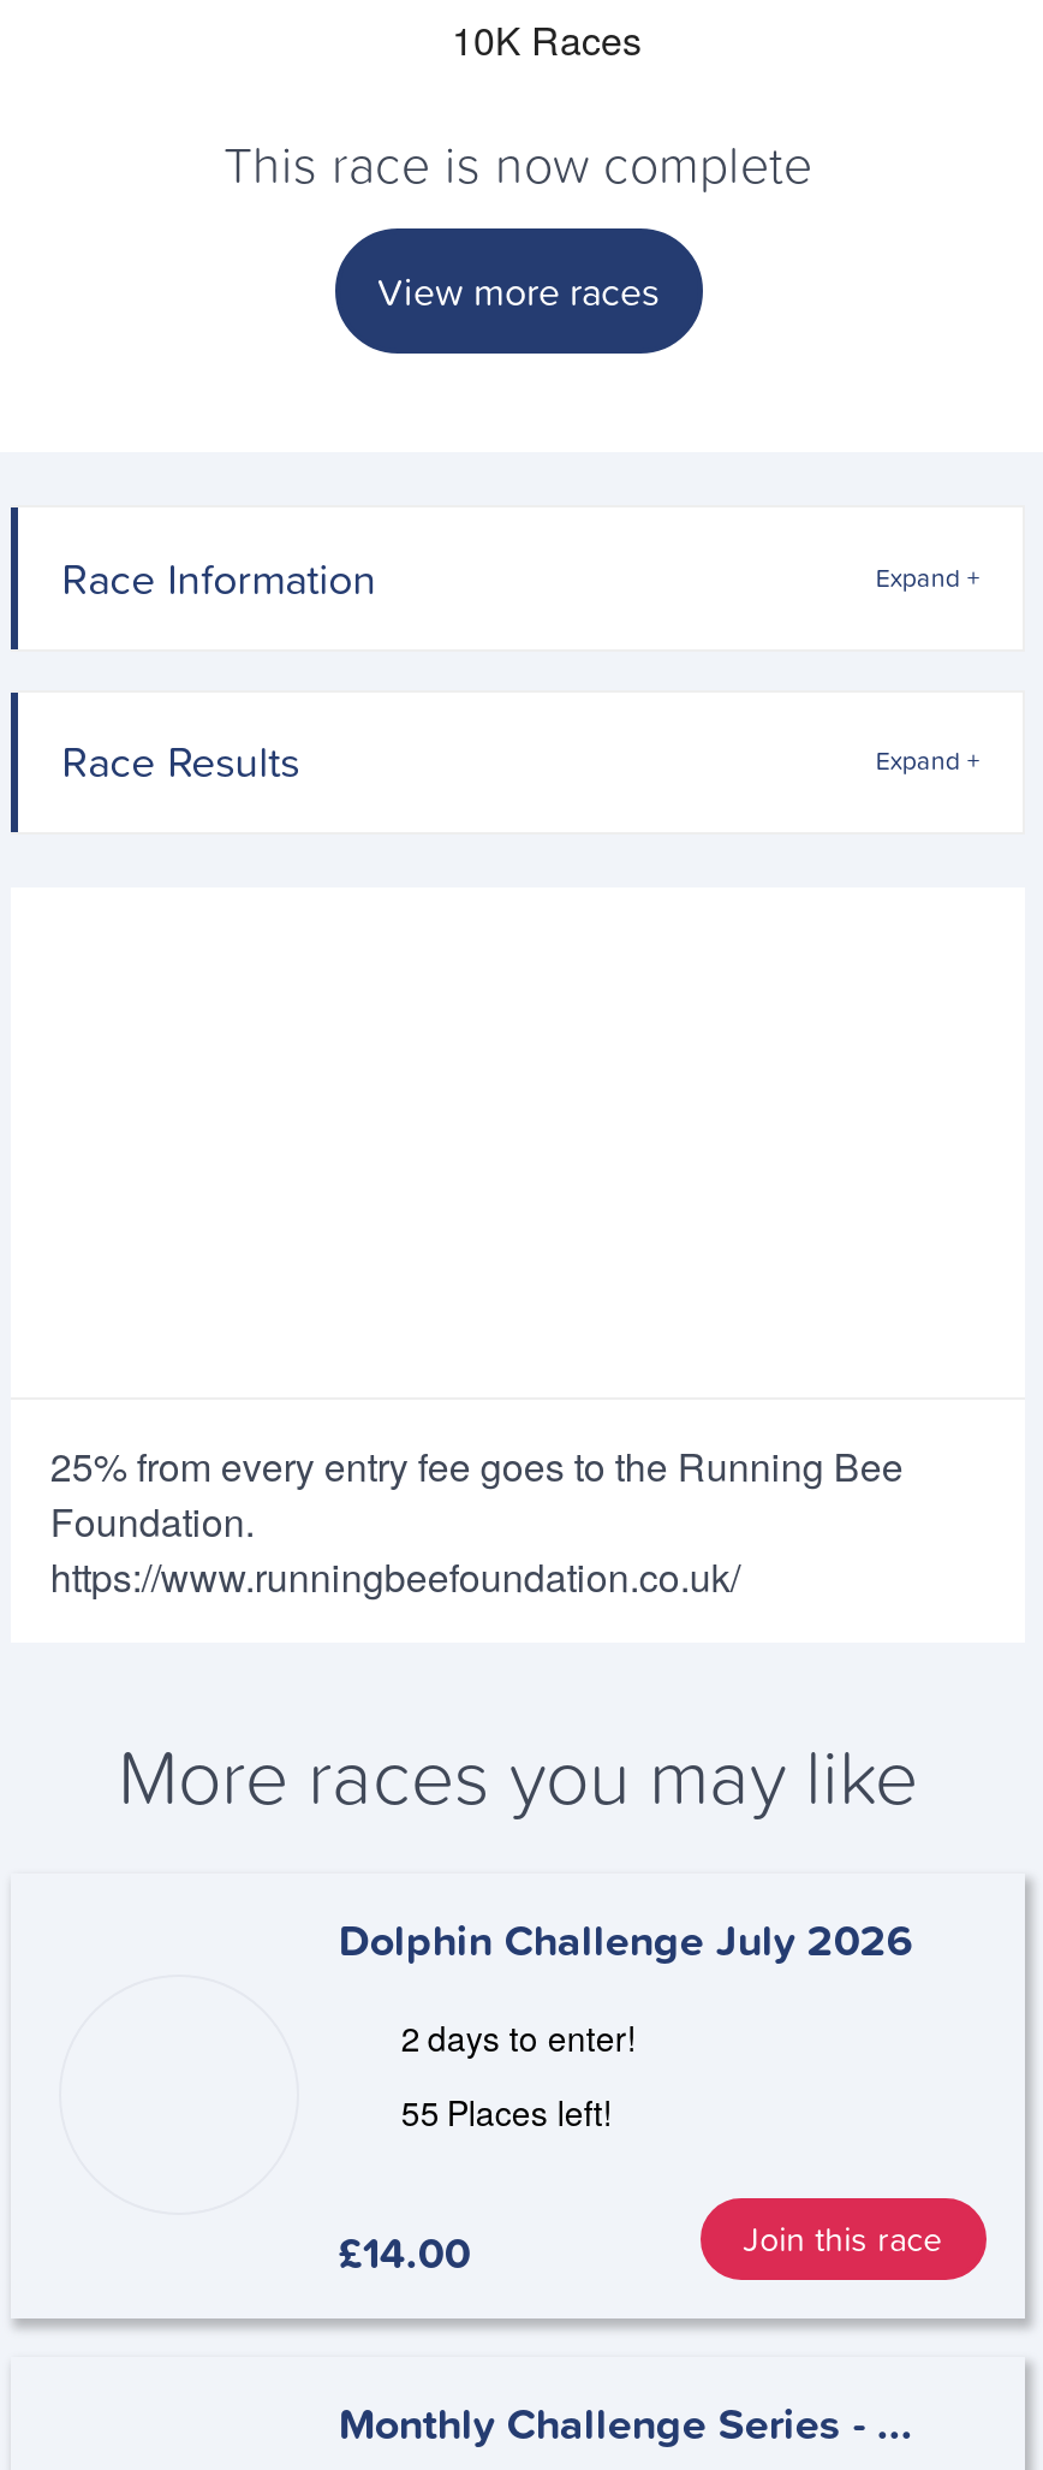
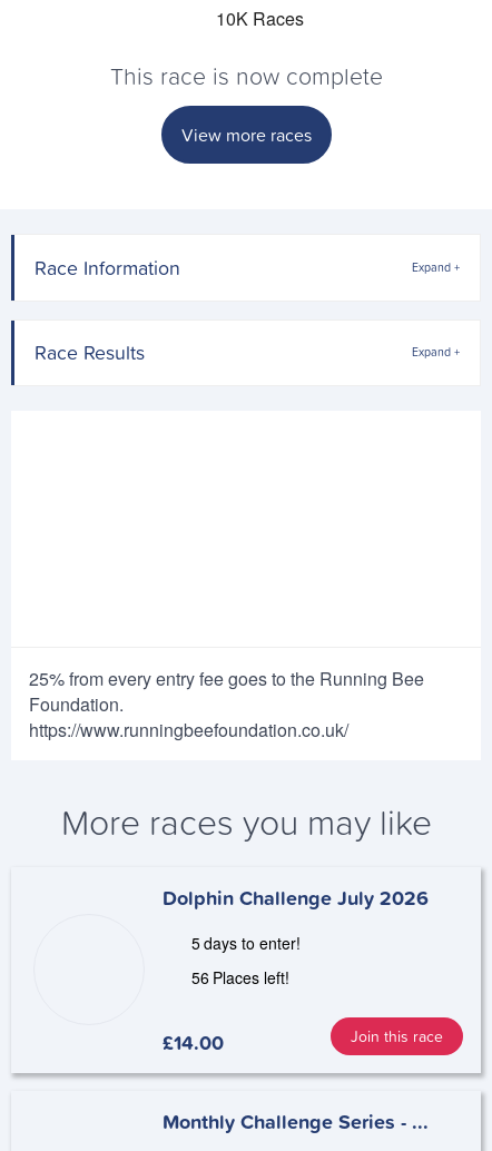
[401,2012,636,2060] 2 days to enter! -> [192,931,301,954] 5 days to enter!
[401,2087,612,2135] 55 Places left! -> [192,966,290,988] 56 Places left!

